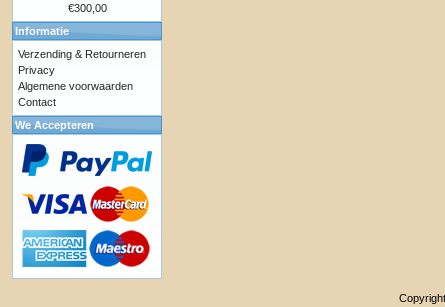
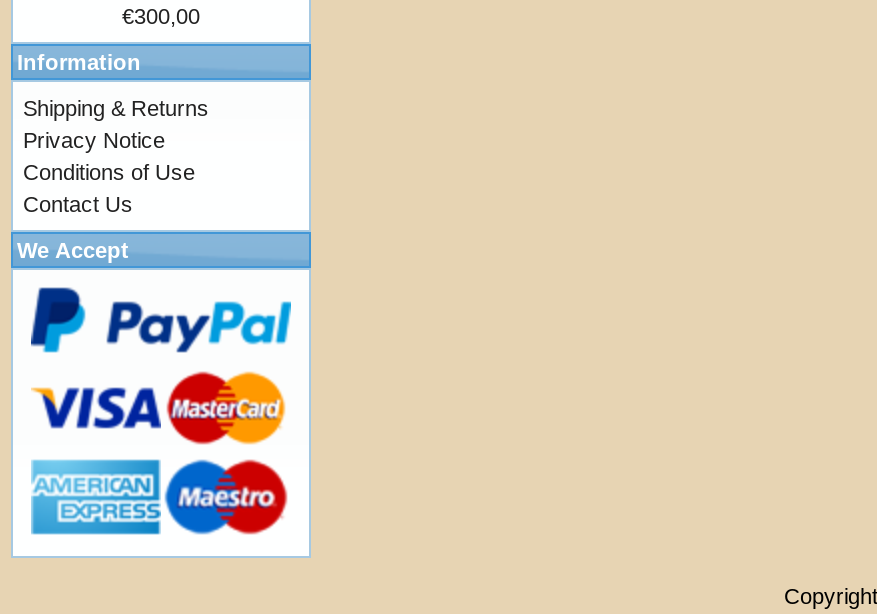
[15,25,69,37] Informatie -> [17,50,141,74] Information
[18,48,146,108] Verzending & Retourneren | Privacy | Algemene voorwaarden | Contact -> [23,96,209,216] Shipping & Returns | Privacy Notice | Conditions of Use | Contact Us
[15,119,94,131] We Accepteren -> [17,238,129,262] We Accept

